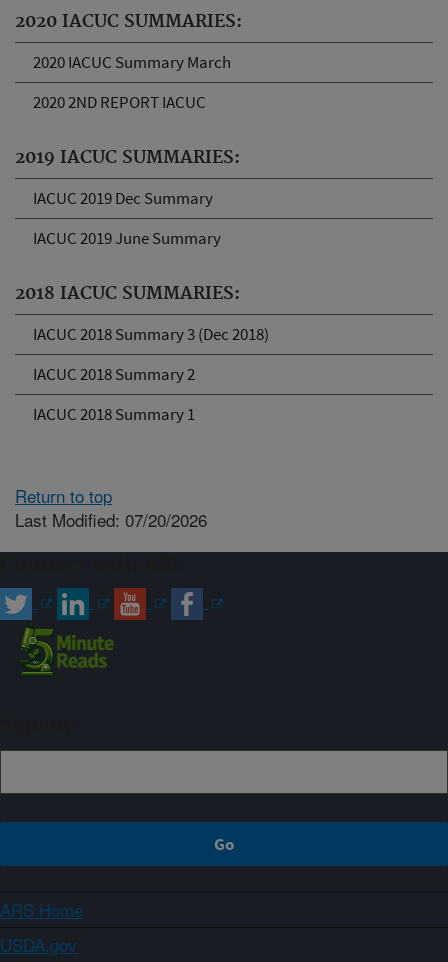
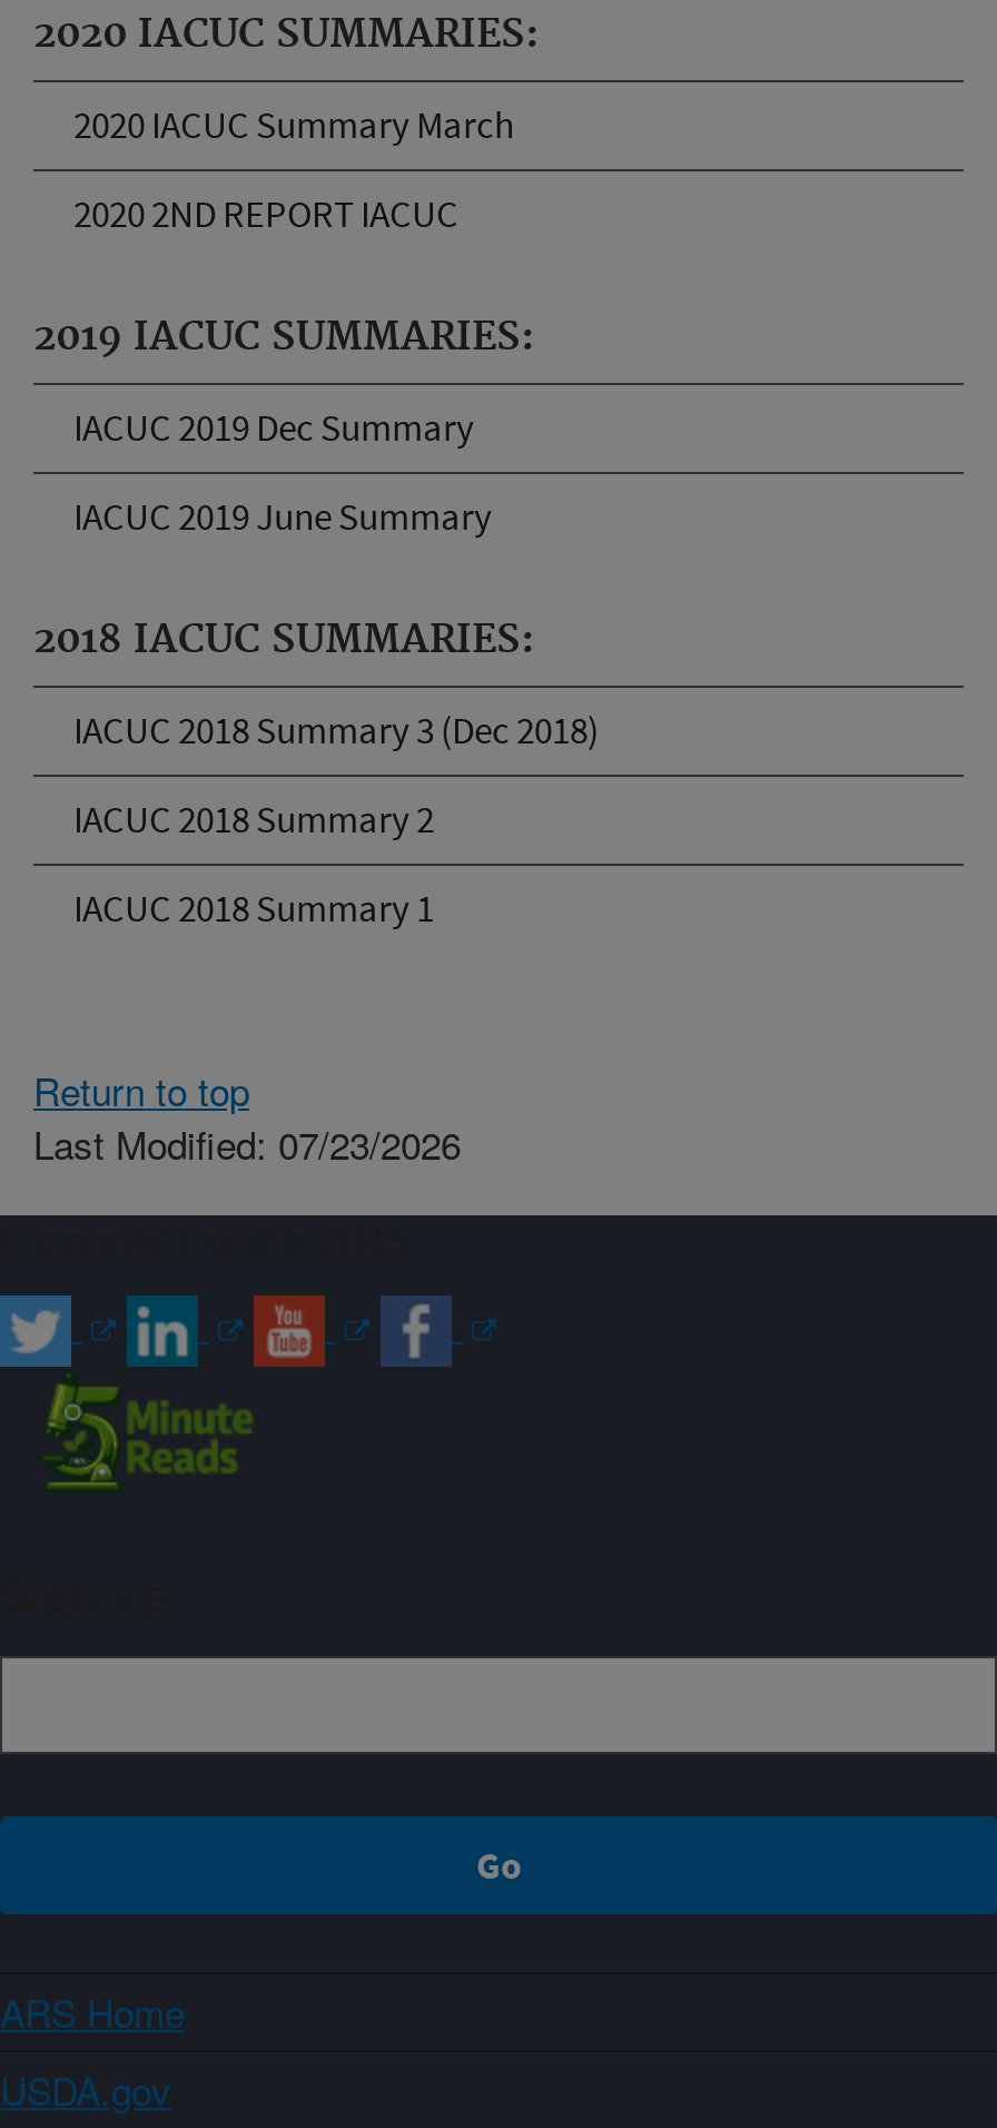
[15,506,207,531] Last Modified: 07/20/2026 -> [33,1114,461,1170] Last Modified: 07/23/2026

